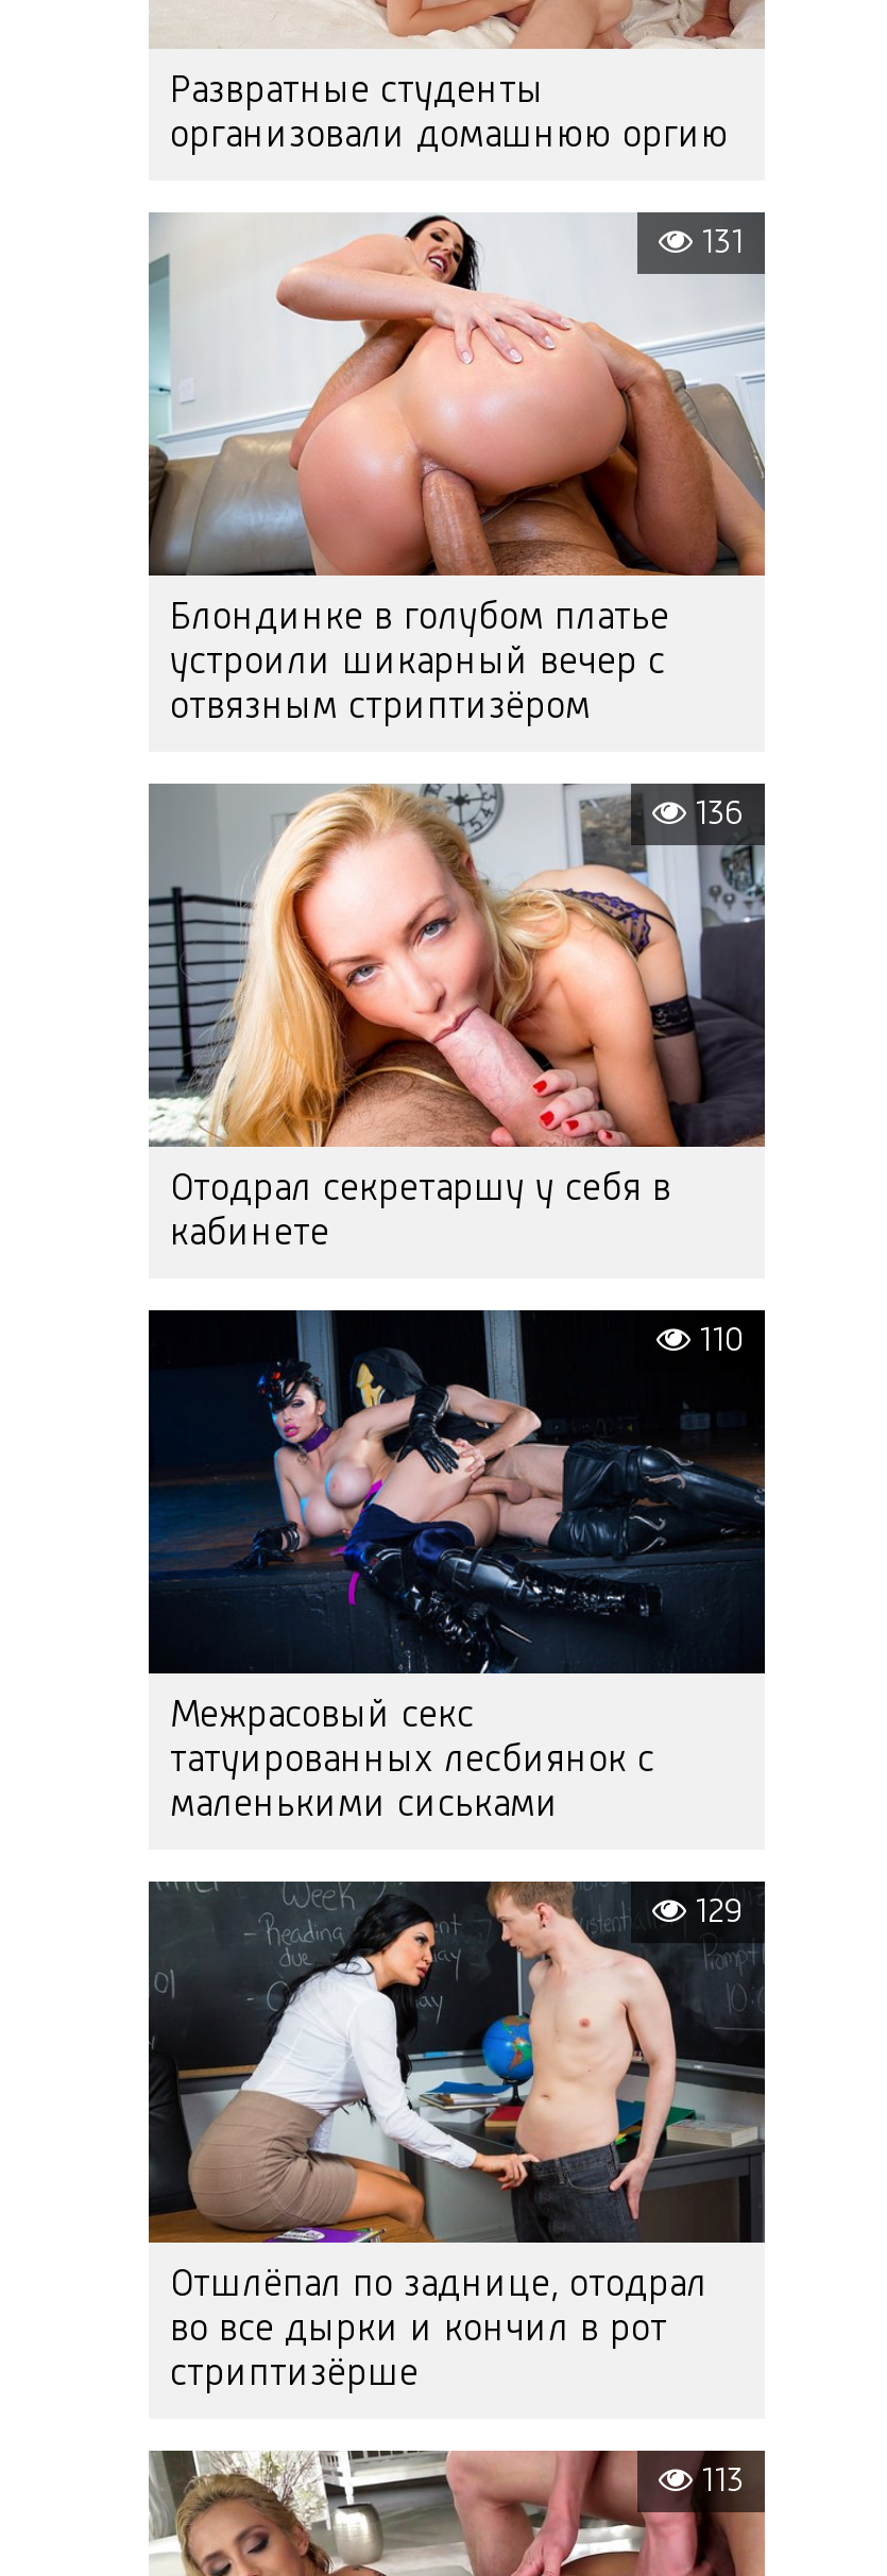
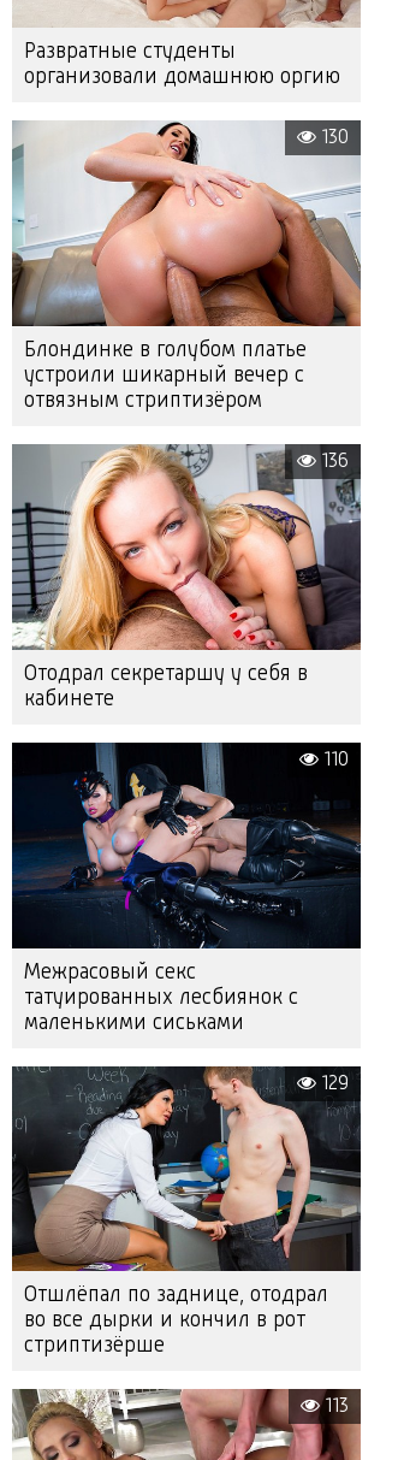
[693,228,744,262] 131 -> [316,129,349,149] 130

